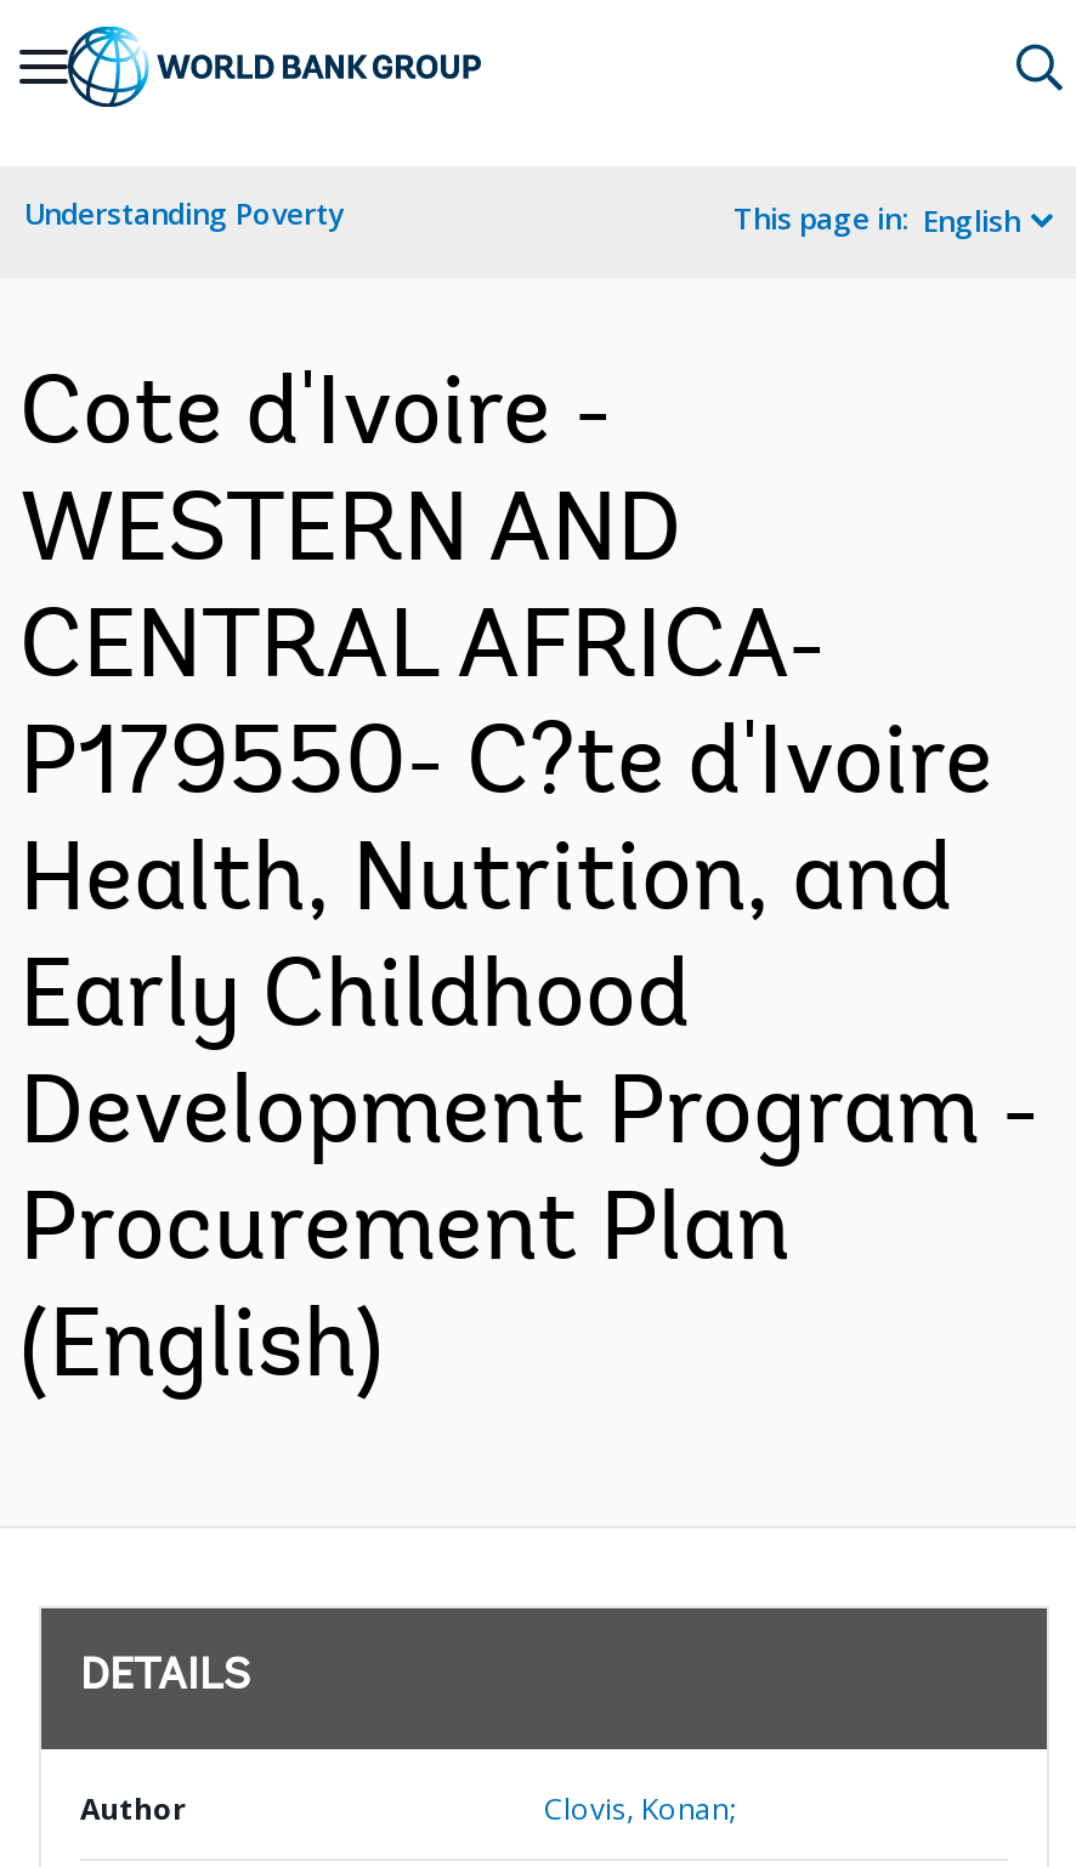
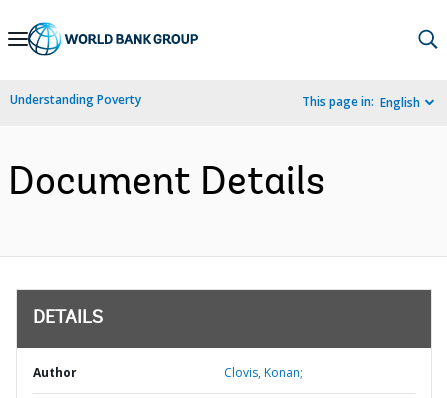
[19,370,1040,1400] Cote d'Ivoire - | WESTERN AND | CENTRAL AFRICA- | P179550- C?te d'Ivoire | Health, Nutrition, and | Early Childhood | Development Program - | Procurement Plan | (English) -> [8,164,325,204] Document Details

